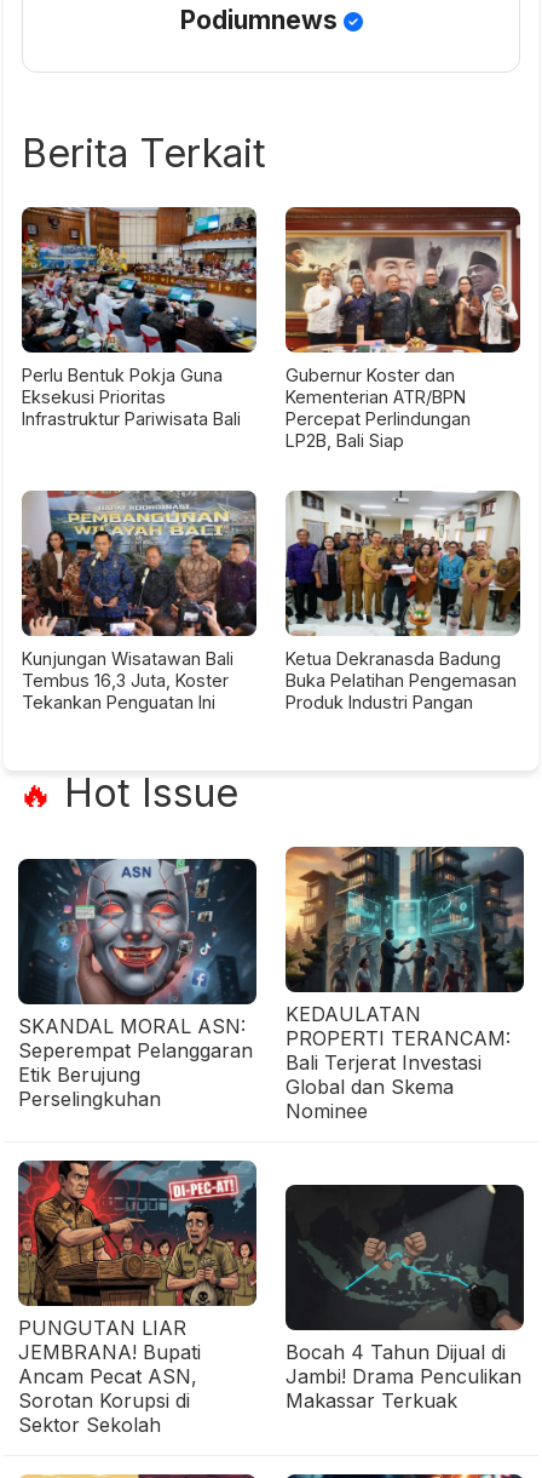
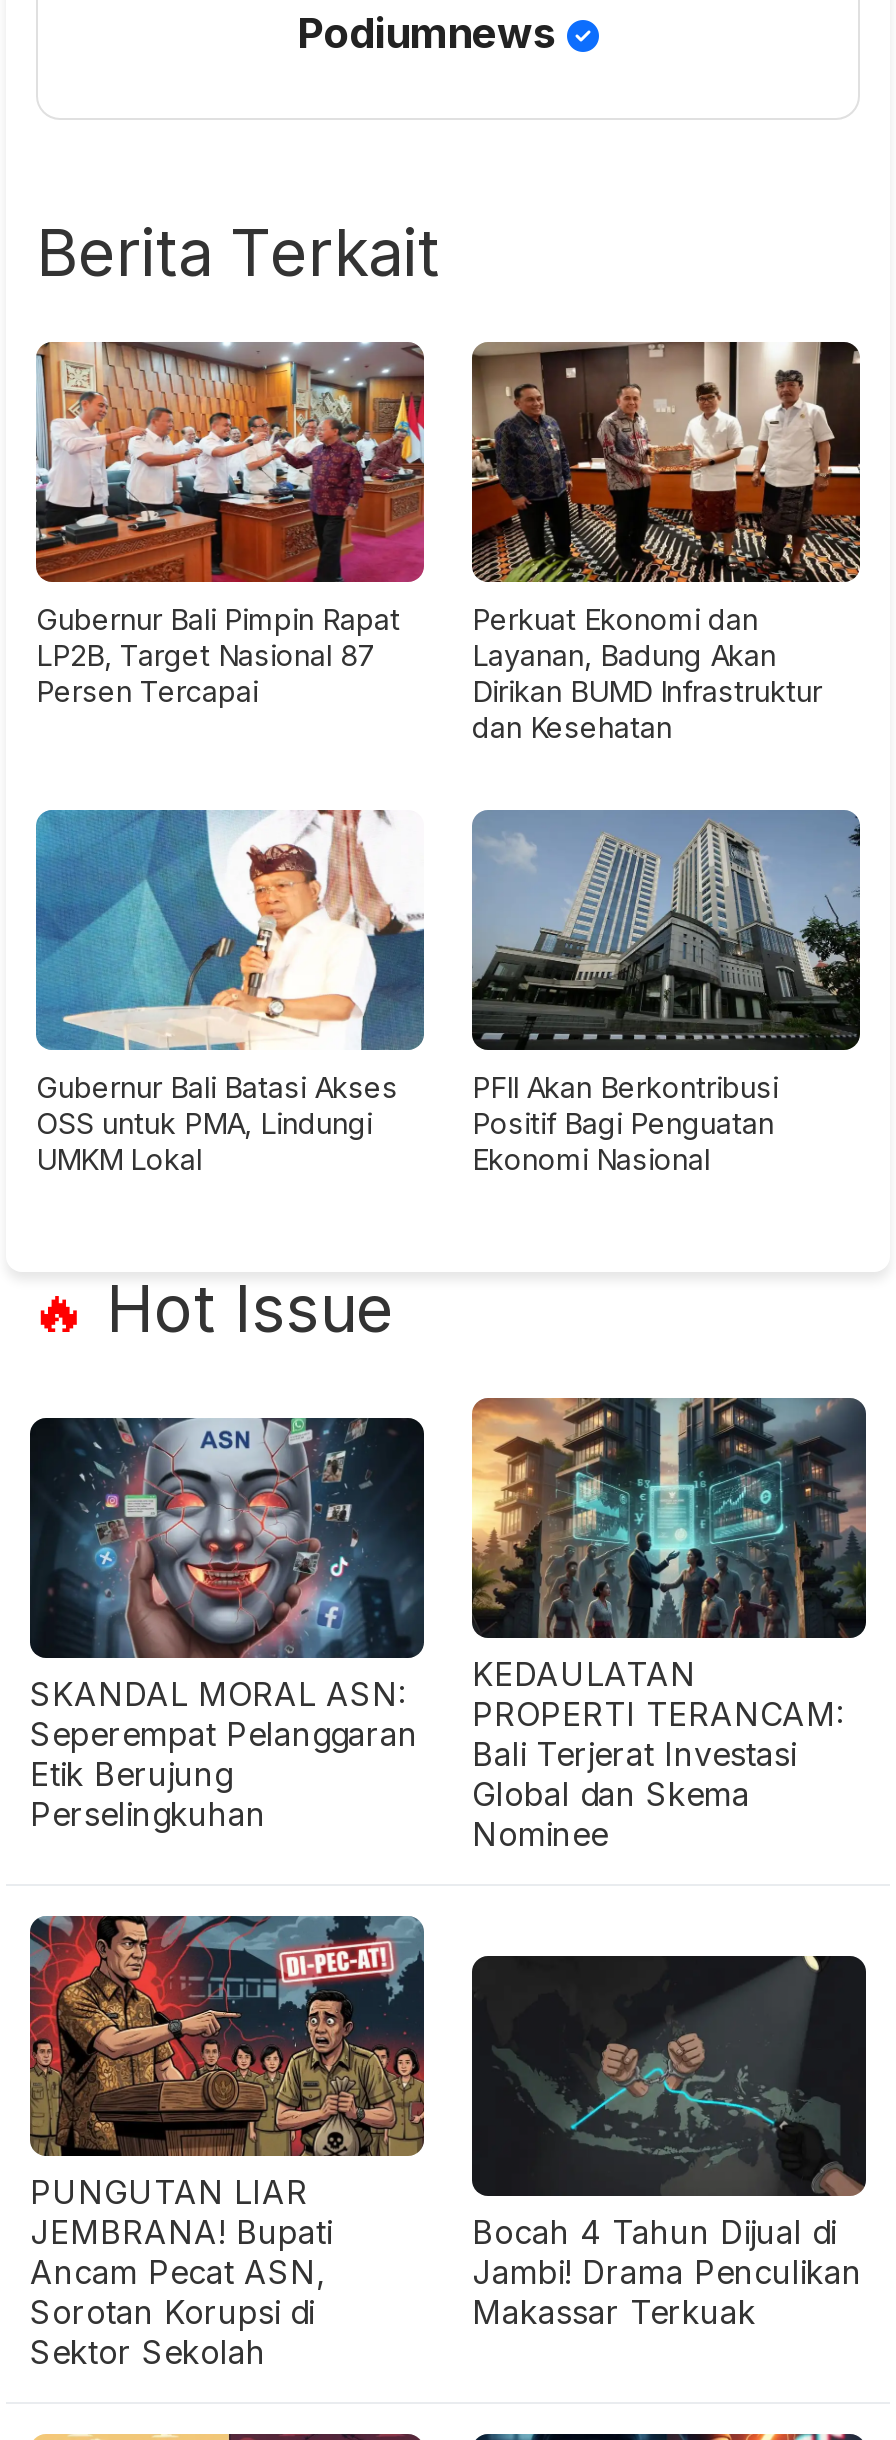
[21,206,258,429] [image] | Perlu Bentuk Pokja Guna | Eksekusi Prioritas | Infrastruktur Pariwisata Bali -> [34,340,426,708] [image] | Gubernur Bali Pimpin Rapat | LP2B, Target Nasional 87 | Persen Tercapai
[284,206,521,451] [image] | Gubernur Koster dan | Kementerian ATR/BPN | Percepat Perlindungan | LP2B, Bali Siap -> [470,342,862,744] [image] | Perkuat Ekonomi dan | Layanan, Badung Akan | Dirikan BUMD Infrastruktur | dan Kesehatan
[21,489,258,713] [image] | Kunjungan Wisatawan Bali | Tembus 16,3 Juta, Koster | Tekankan Penguatan Ini -> [34,808,426,1176] [image] | Gubernur Bali Batasi Akses | OSS untuk PMA, Lindungi | UMKM Lokal
[286,489,521,713] [image] | Ketua Dekranasda Badung | Buka Pelatihan Pengemasan | Produk Industri Pangan -> [472,808,860,1176] [image] | PFII Akan Berkontribusi | Positif Bagi Penguatan | Ekonomi Nasional

